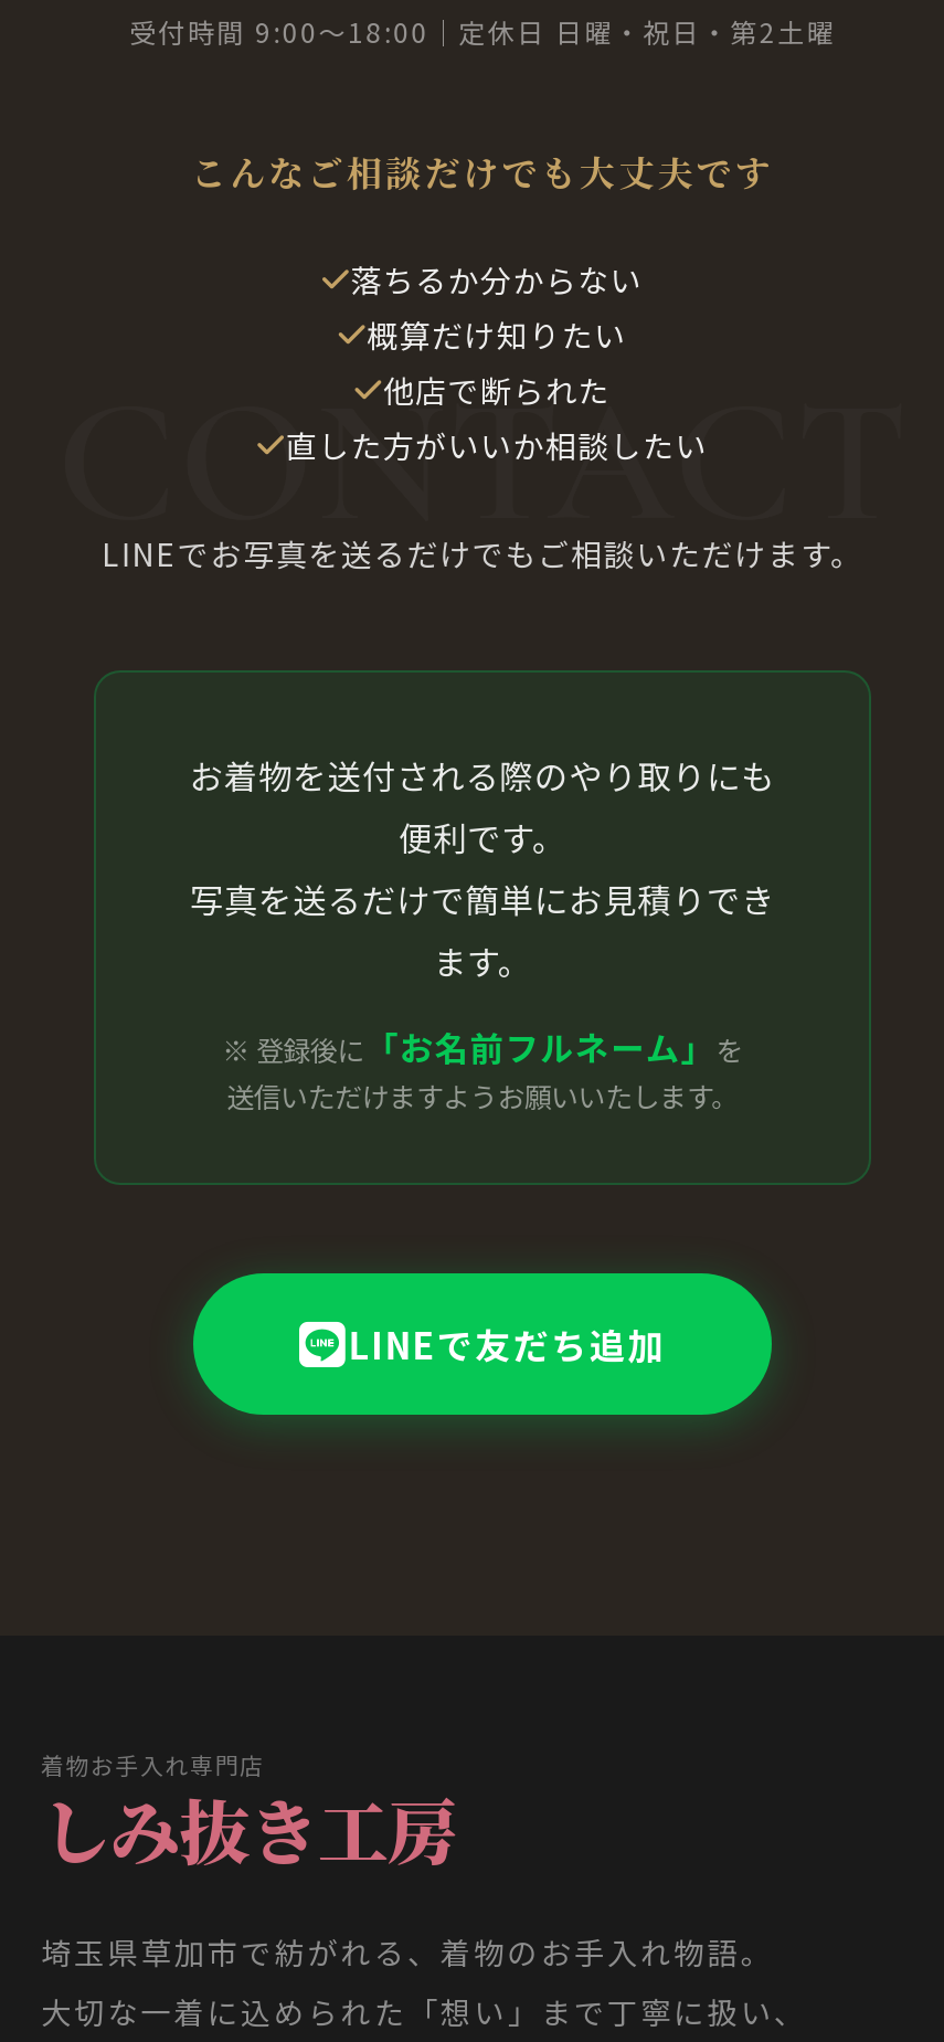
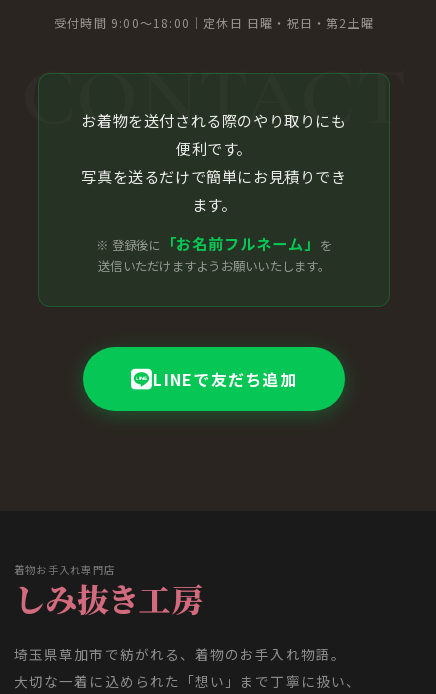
[102,147,863,575] こんなご相談だけでも大丈夫です | 落ちるか分からない | 概算だけ知りたい | 他店で断られた | 直した方がいいか相談したい | LINEでお写真を送るだけでもご相談いただけます。 -> none

